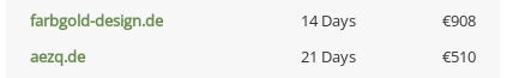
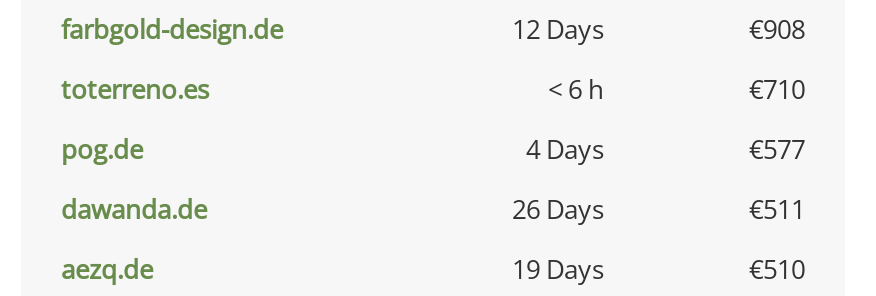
[300,10,355,31] 14 Days -> [512,11,604,47] 12 Days
none -> [61,71,805,227] toterreno.es | < 6 h | €710 | pog.de | 4 Days | €577 | dawanda.de | 26 Days | €511
[300,46,355,67] 21 Days -> [512,251,604,287] 19 Days

